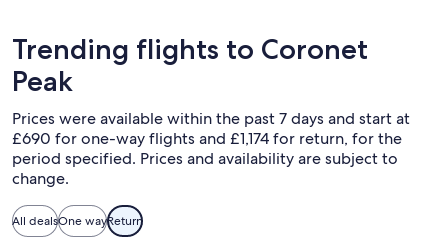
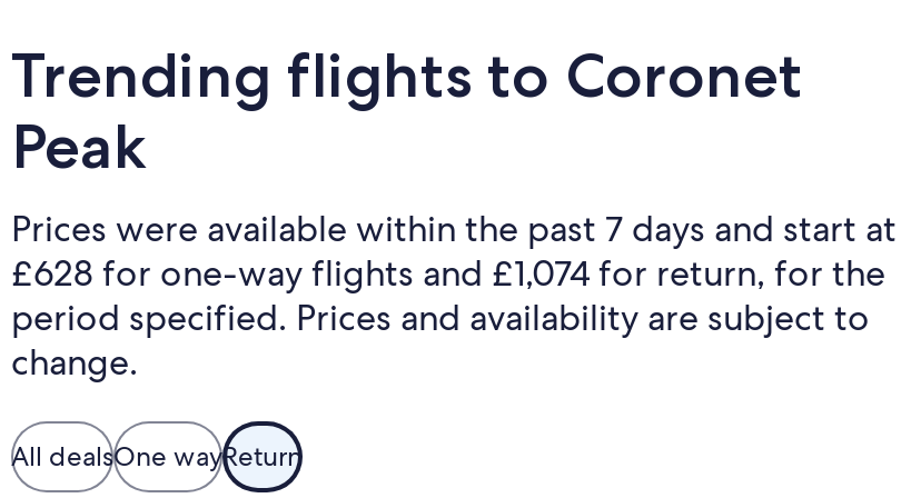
[12,128,402,149] £690 for one-way flights and £1,174 for return, for the -> [11,250,885,297] £628 for one-way flights and £1,074 for return, for the

